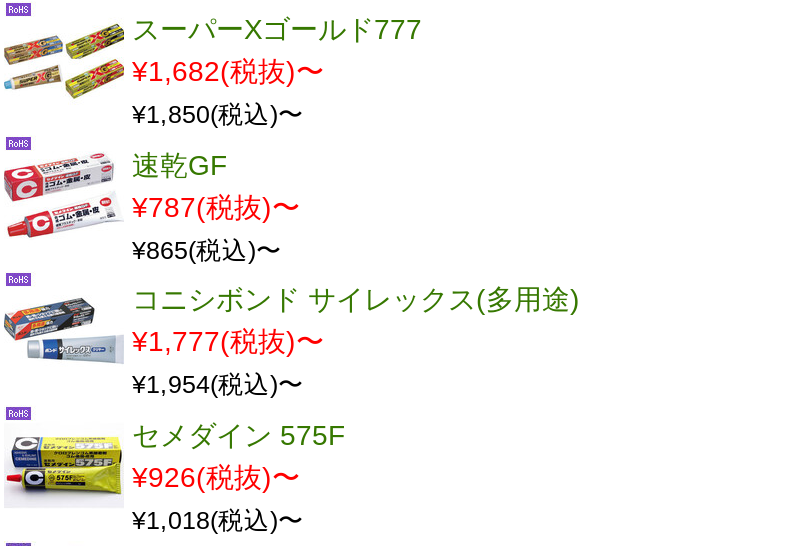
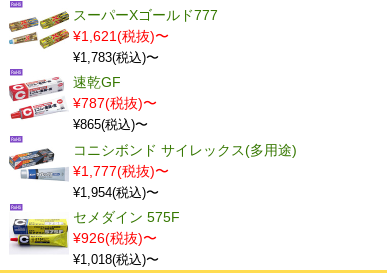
[132,56,324,88] ¥1,682(税抜)〜 -> [73,28,169,44] ¥1,621(税抜)〜
[132,102,304,130] ¥1,850(税込)〜 -> [73,51,159,65] ¥1,783(税込)〜

